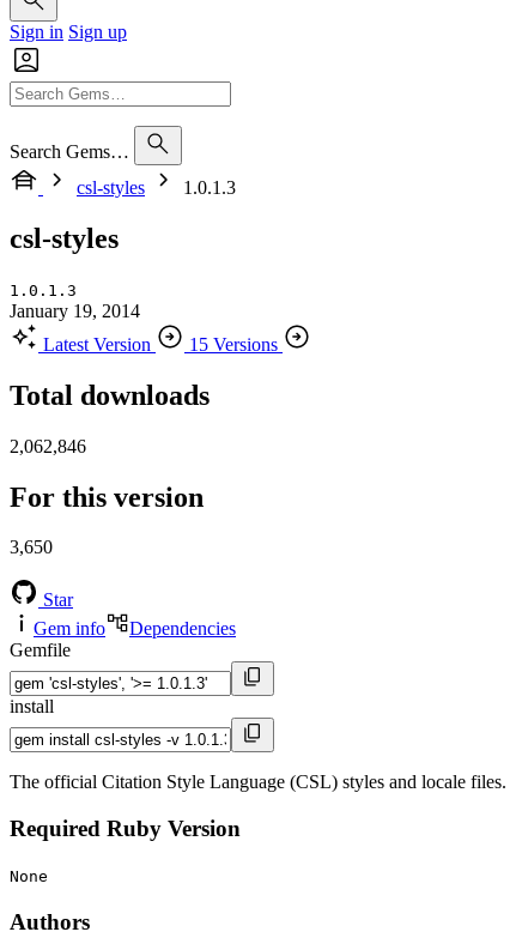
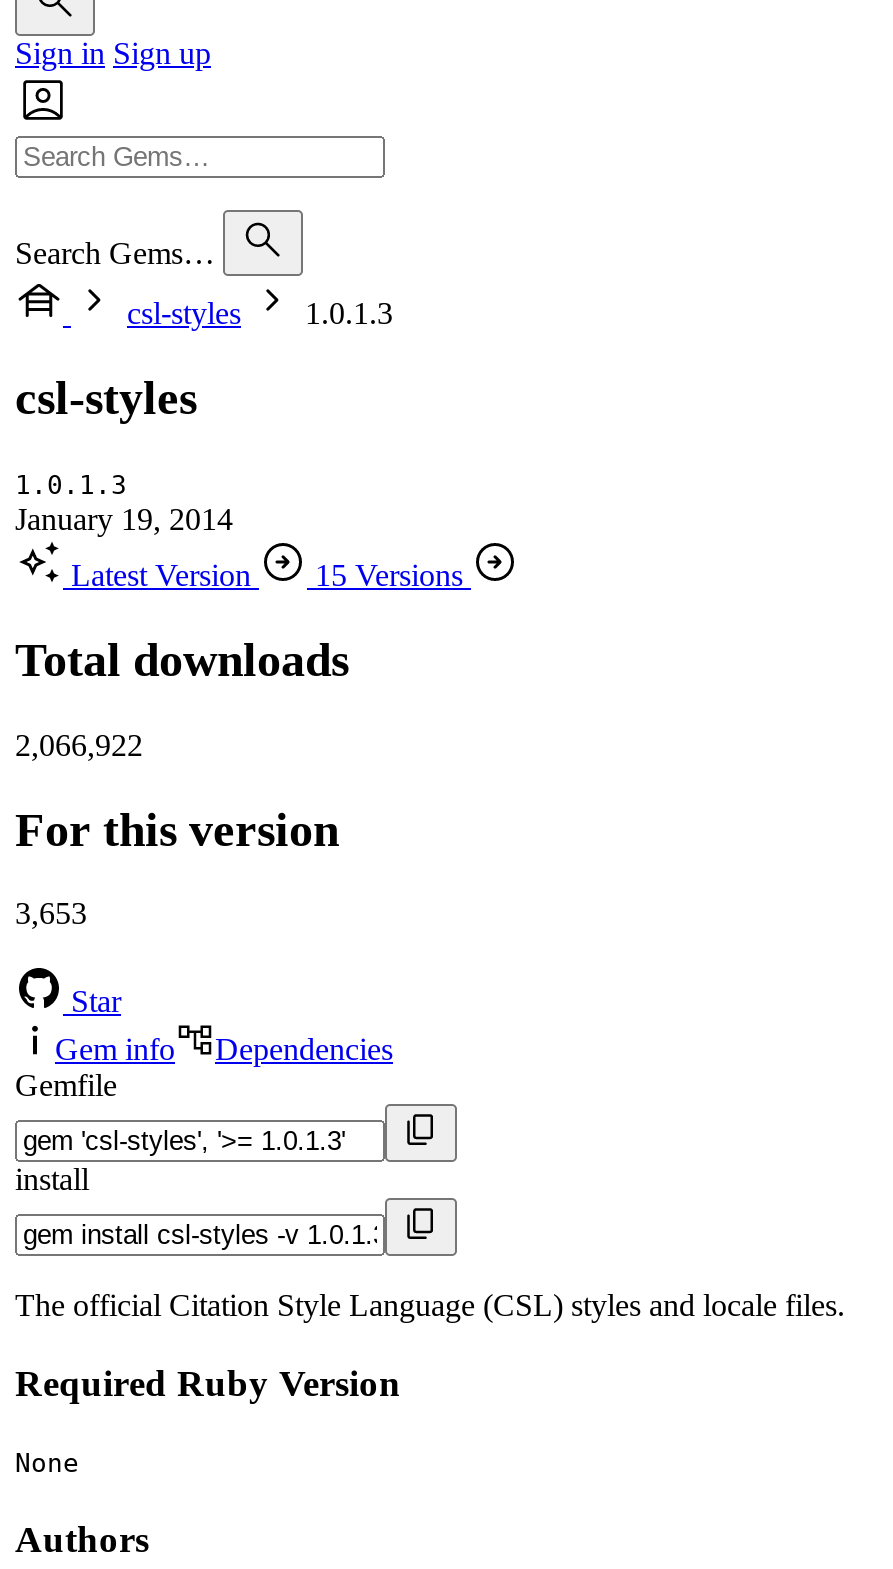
[10,436,86,456] 2,062,846 -> [15,727,143,761] 2,066,922
[10,537,53,558] 3,650 -> [15,897,87,931] 3,653

